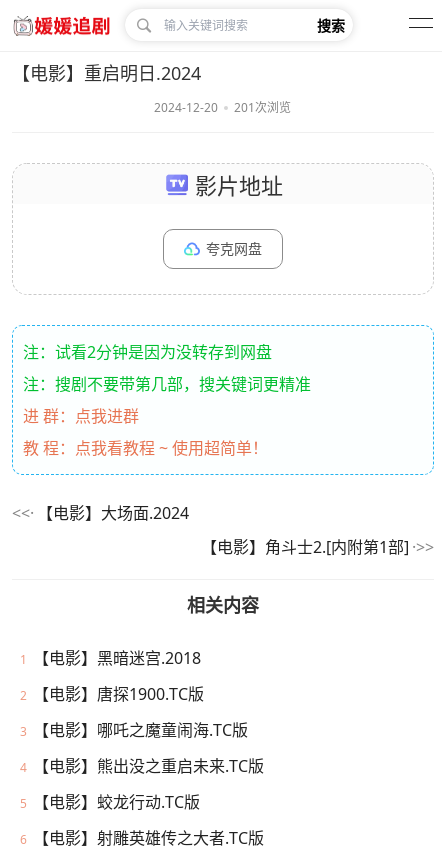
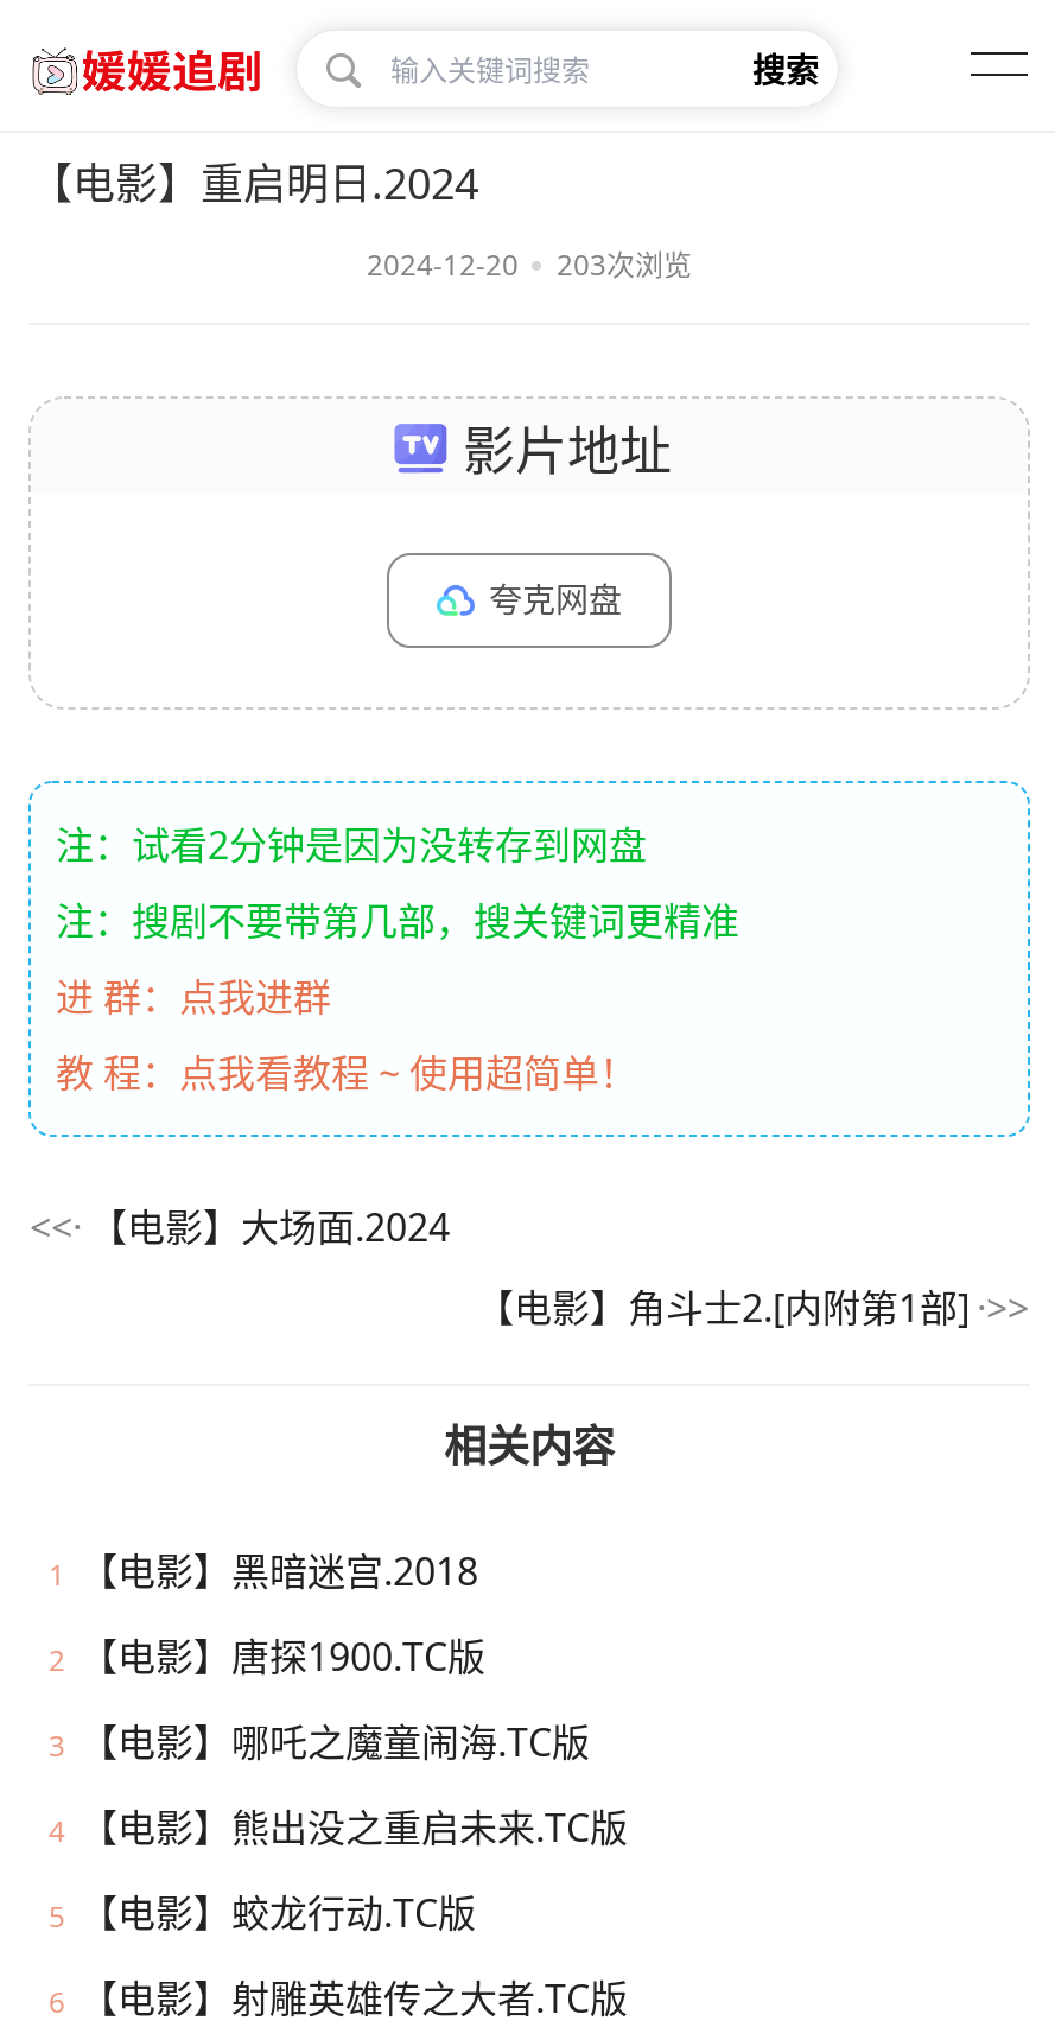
[154,99,291,116] 2024-12-20 201次浏览 -> [367,244,692,285] 2024-12-20 203次浏览

